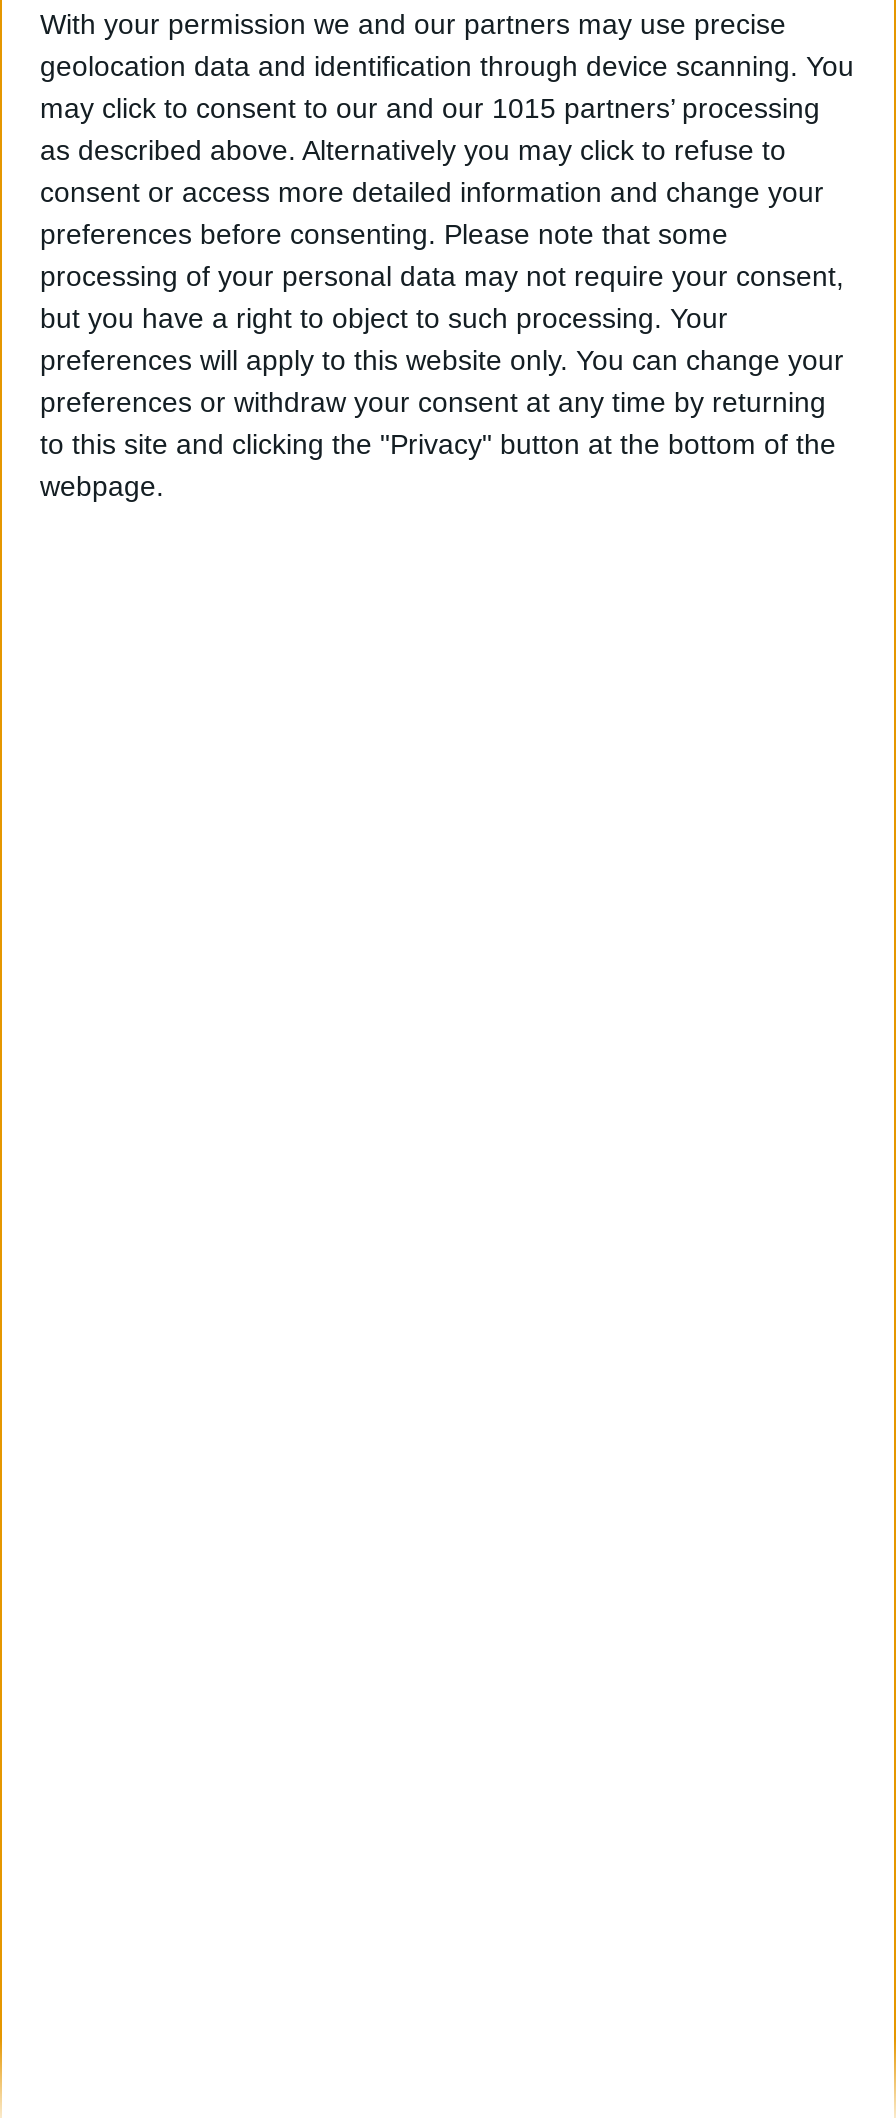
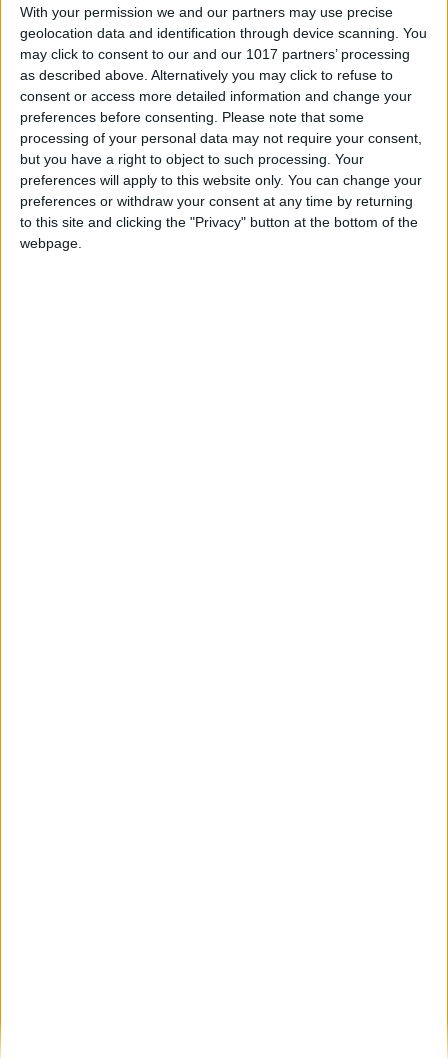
[40,92,820,124] may click to consent to our and our 1015 partners’ processing -> [20,46,410,62] may click to consent to our and our 1017 partners’ processing

